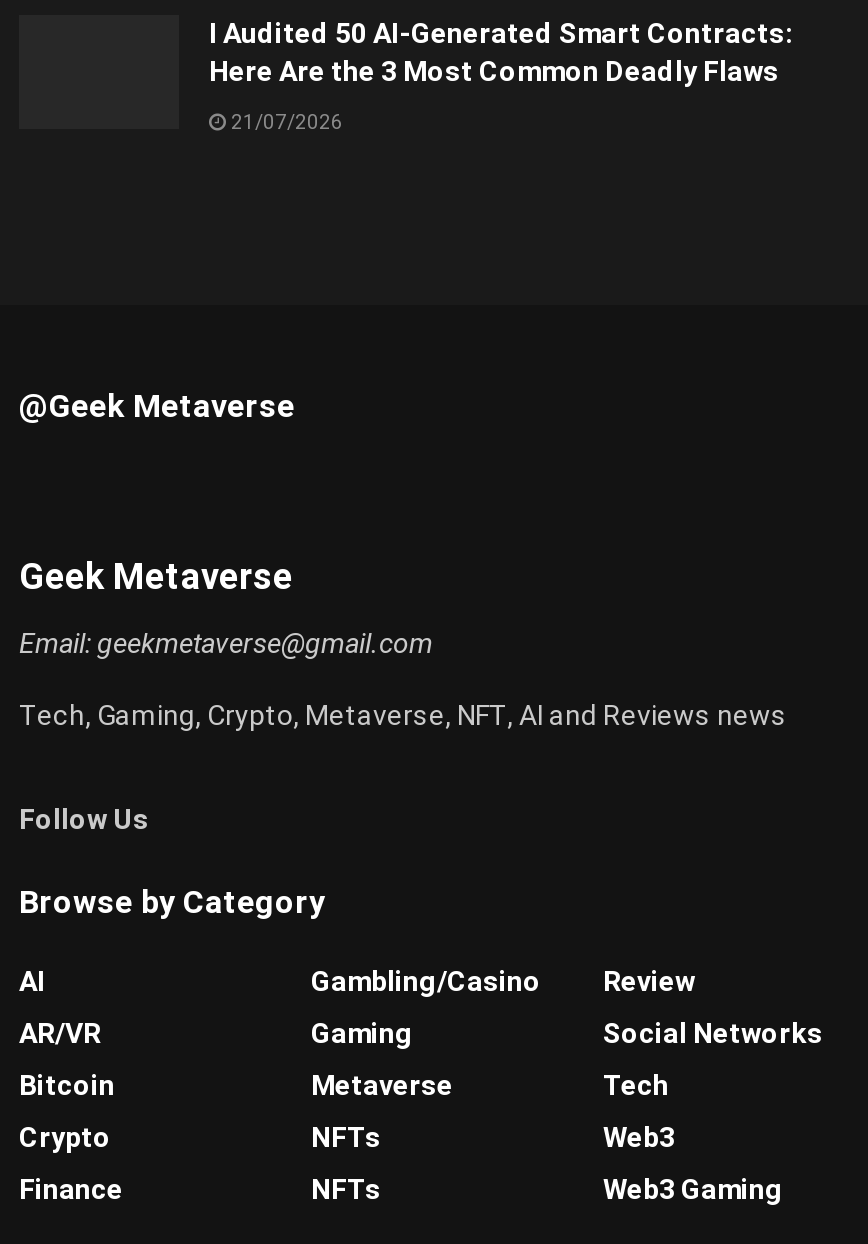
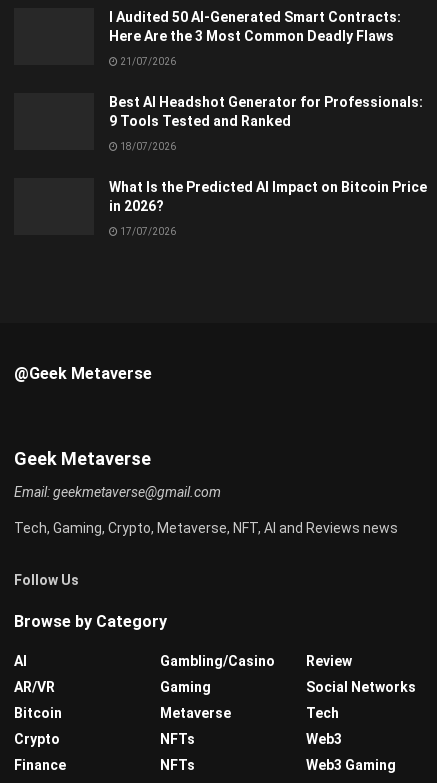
none -> [109,93,427,236] Best AI Headshot Generator for Professionals: | 9 Tools Tested and Ranked | 18/07/2026 | What Is the Predicted AI Impact on Bitcoin Price | in 2026? | 17/07/2026

